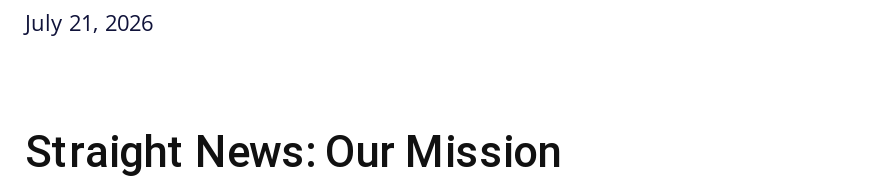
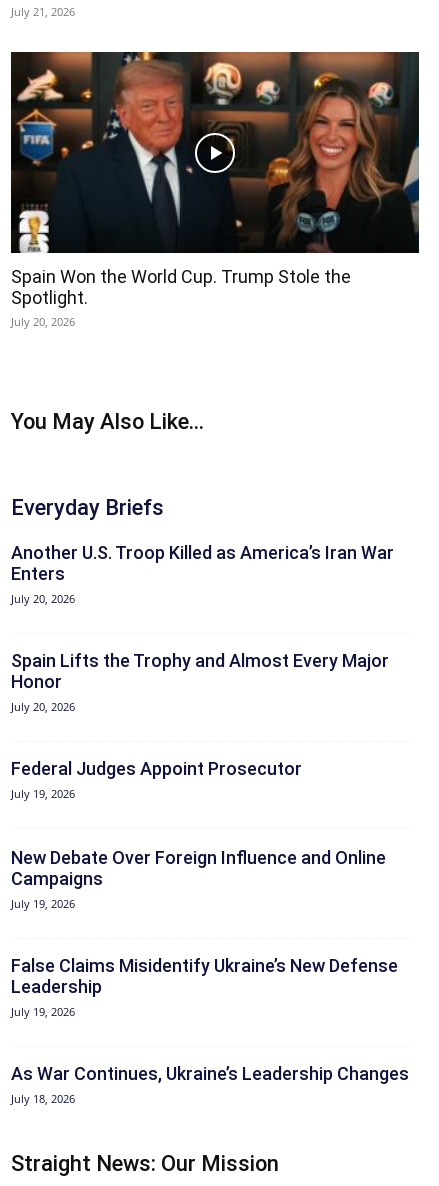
none -> [10,51,420,329] [image] | Spain Won the World Cup. Trump Stole the | Spotlight. | July 20, 2026
none -> [11,409,409,1106] You May Also Like... | Everyday Briefs | Another U.S. Troop Killed as America’s Iran War | Enters | July 20, 2026 | Spain Lifts the Trophy and Almost Every Major | Honor | July 20, 2026 | Federal Judges Appoint Prosecutor | July 19, 2026 | New Debate Over Foreign Influence and Online | Campaigns | July 19, 2026 | False Claims Misidentify Ukraine’s New Defense | Leadership | July 19, 2026 | As War Continues, Ukraine’s Leadership Changes | July 18, 2026

